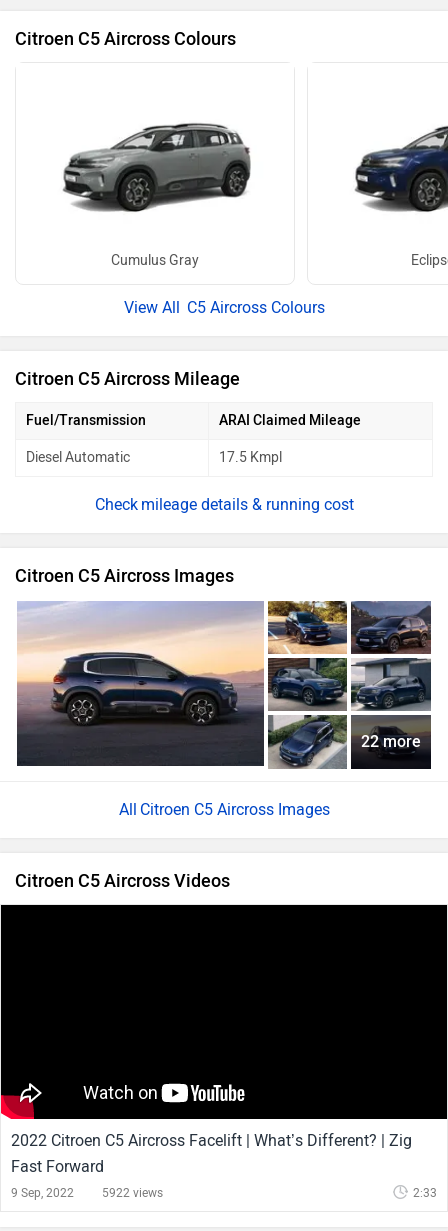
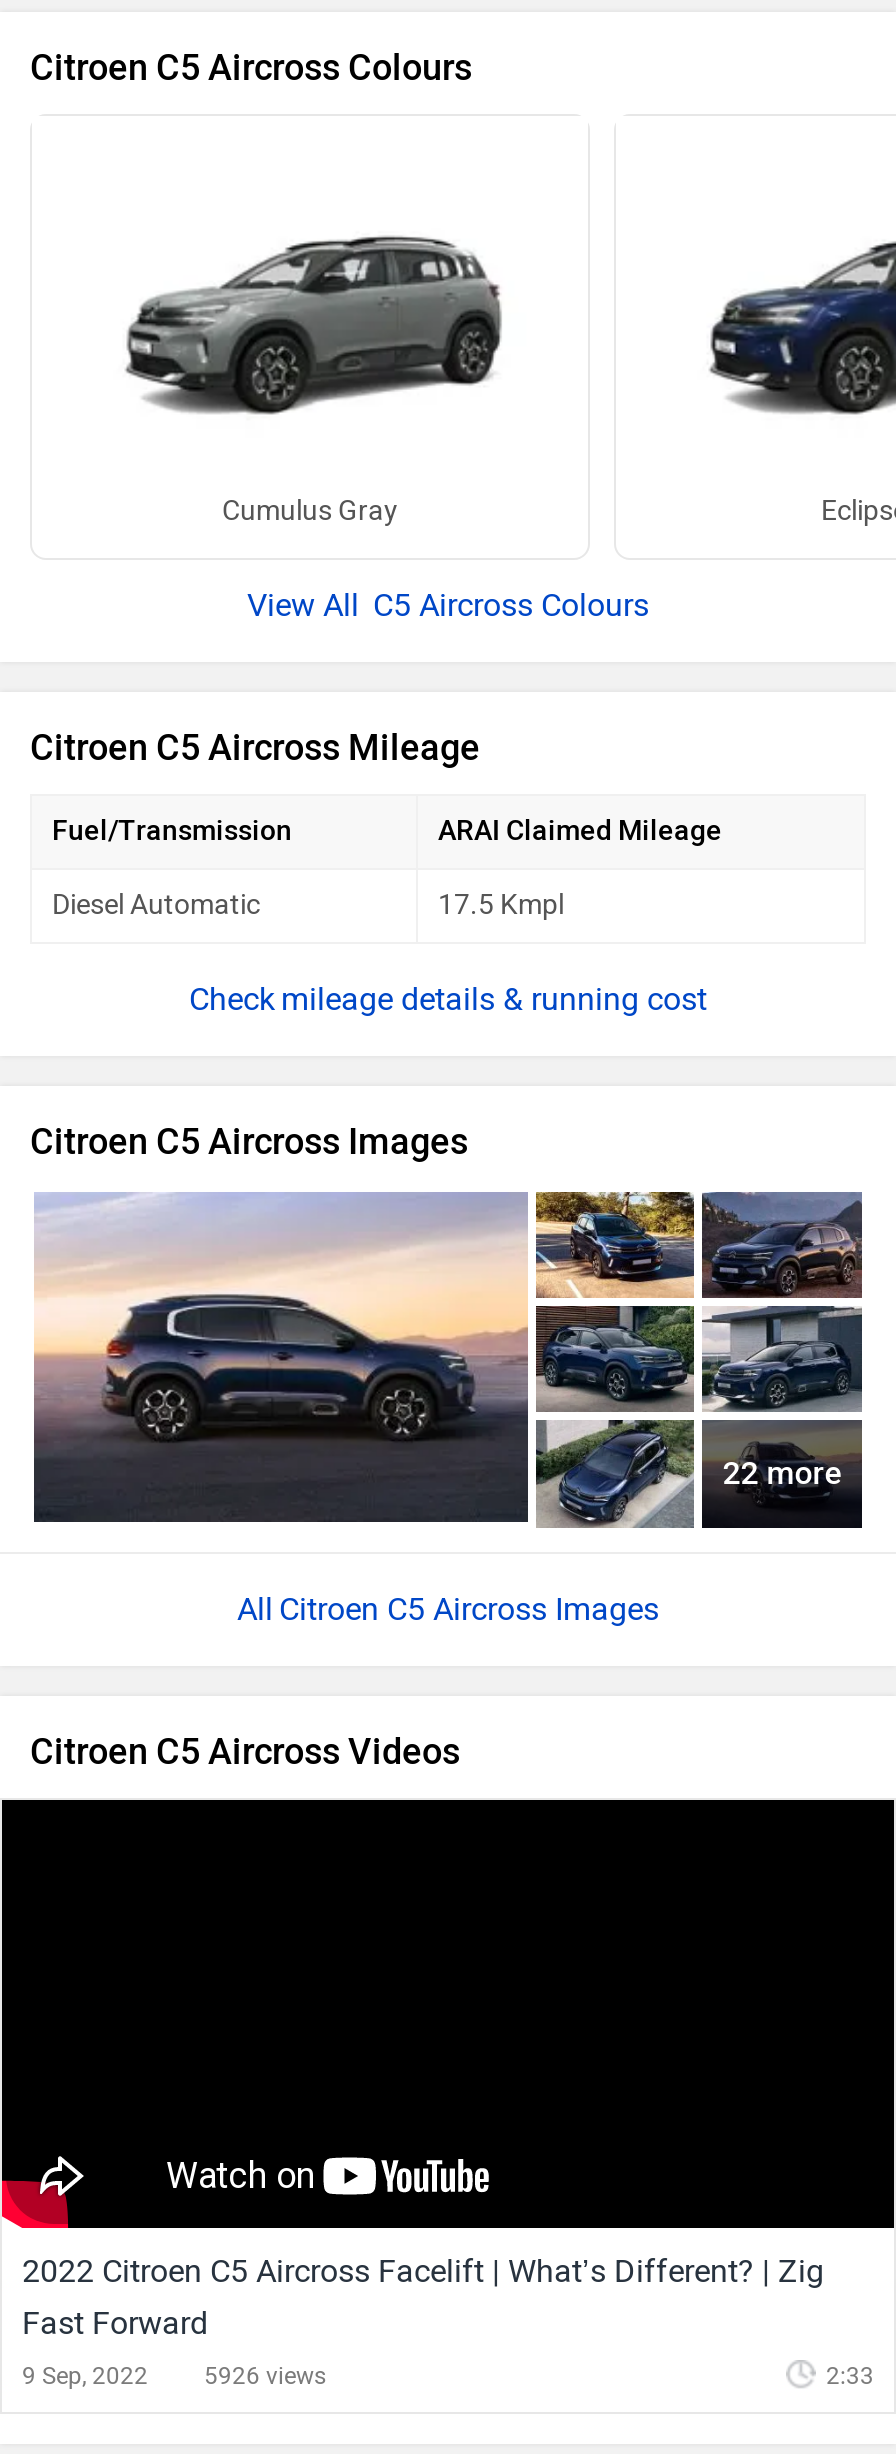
[11,1185,163,1199] 9 Sep, 2022 5922 views -> [22,2361,326,2389] 9 Sep, 2022 5926 views

